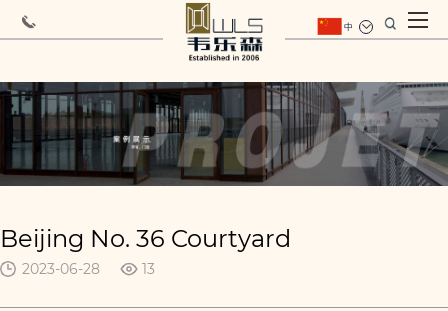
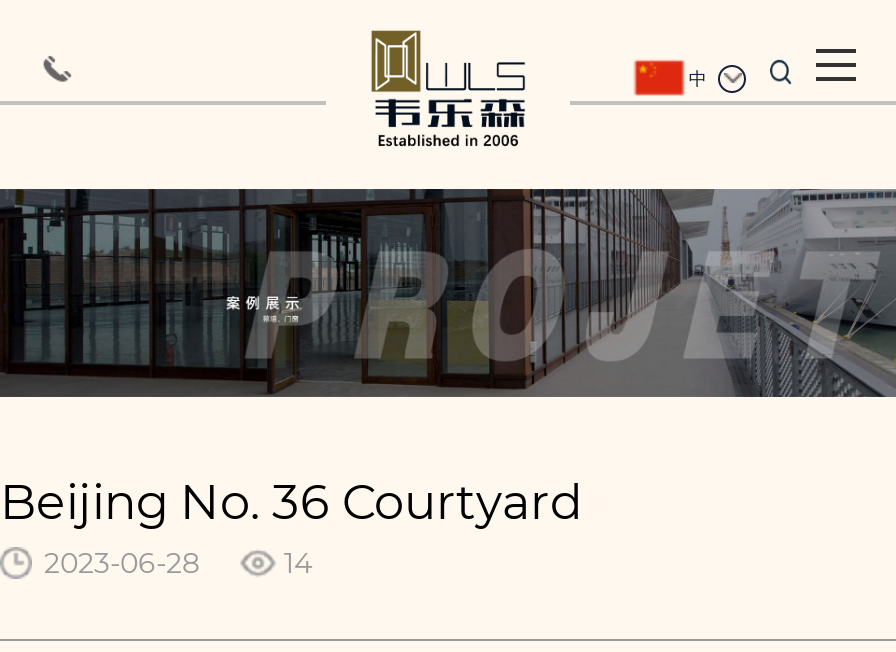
[142,260,155,278] 13 -> [284,545,312,581] 14

